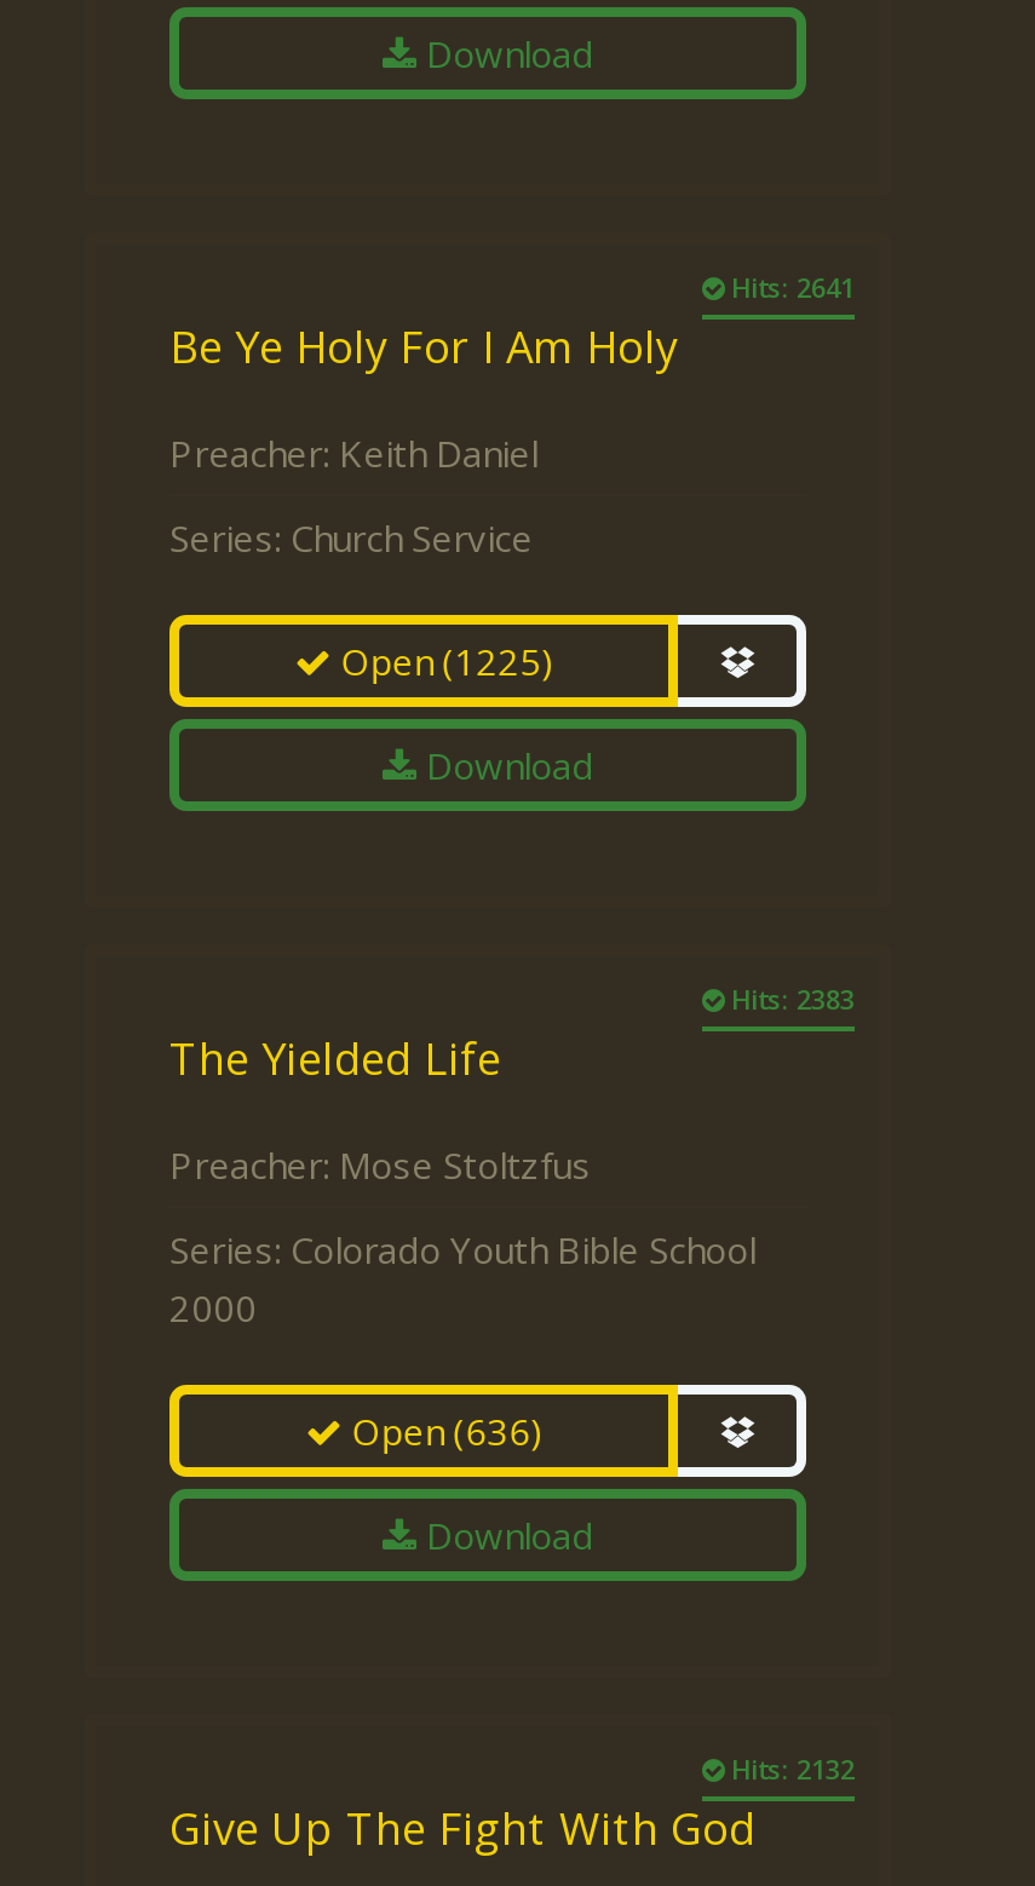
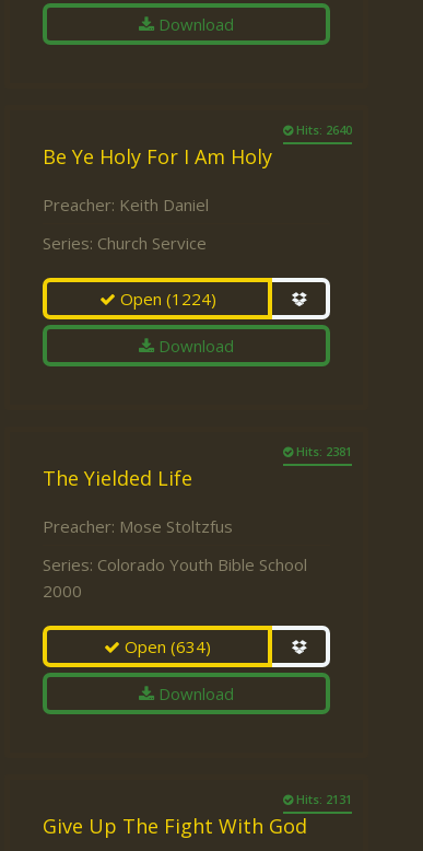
[724,269,855,306] Hits: 2641 -> [293,122,352,138] Hits: 2640
[331,637,554,686] Open (1225) -> [116,288,216,310] Open (1224)
[724,981,855,1018] Hits: 2383 -> [293,443,352,460] Hits: 2381
[342,1407,543,1456] Open (636) -> [120,636,211,658] Open (634)
[724,1751,855,1787] Hits: 2132 -> [293,791,352,808] Hits: 2131

